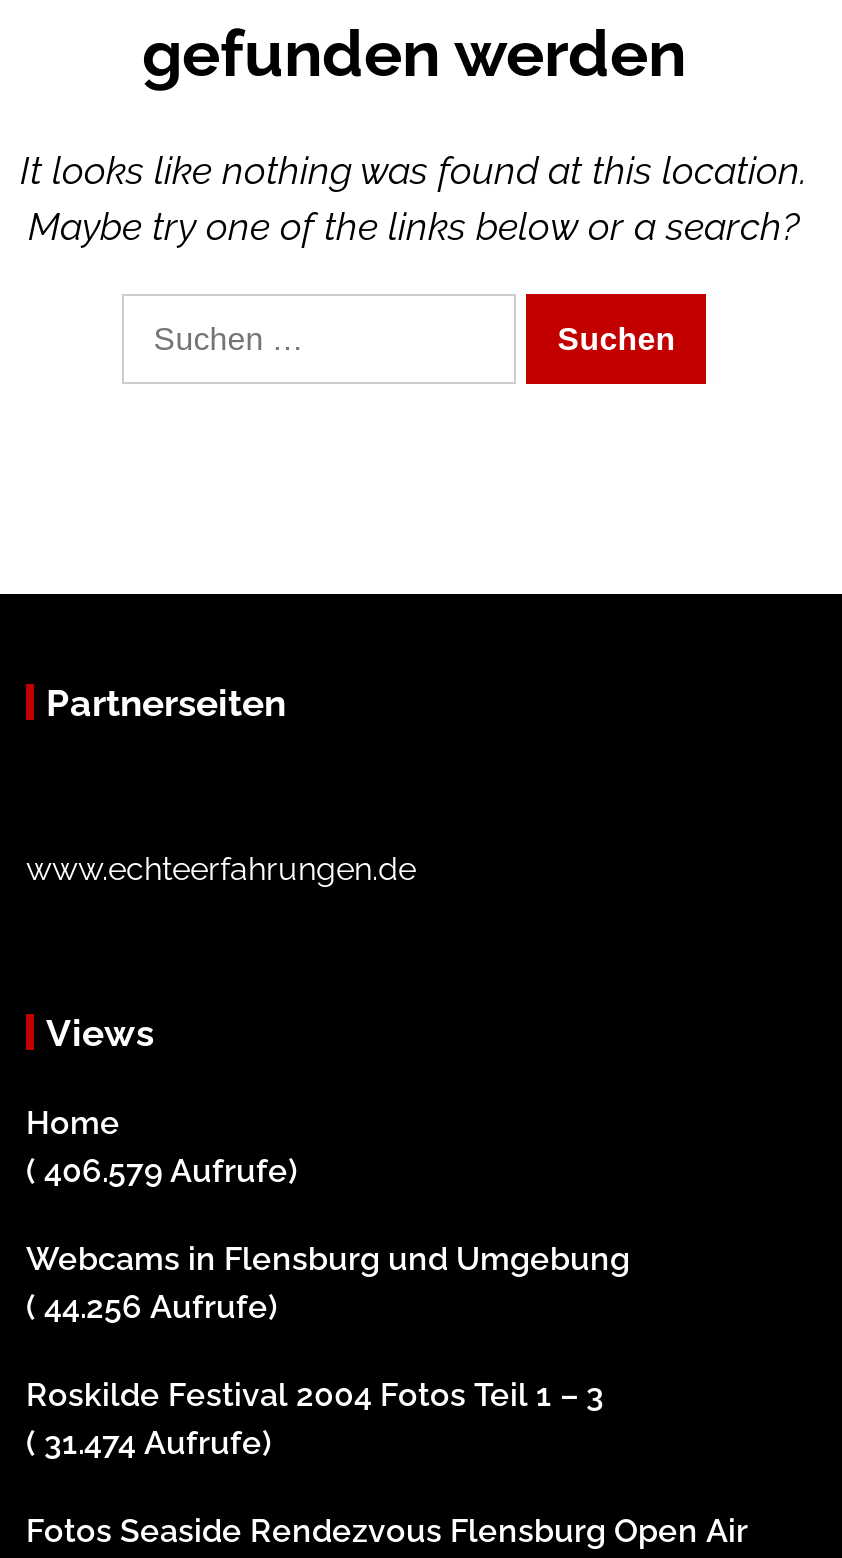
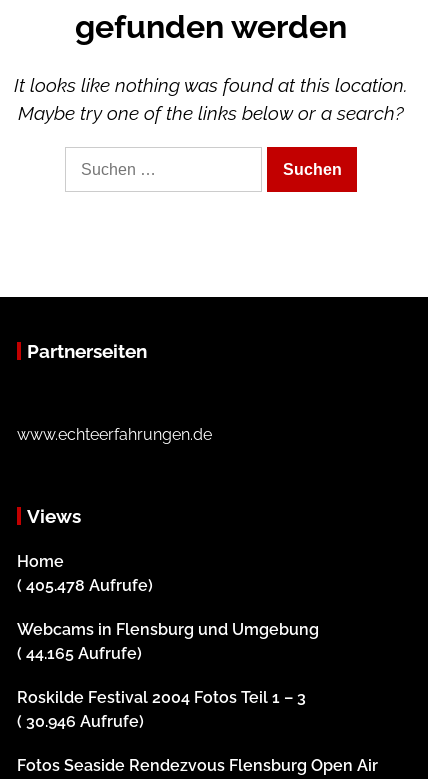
[26,1152,298,1190] ( 406.579 Aufrufe) -> [17,576,153,595] ( 405.478 Aufrufe)
[26,1288,278,1326] ( 44.256 Aufrufe) -> [17,644,142,663] ( 44.165 Aufrufe)
[26,1424,272,1462] ( 31.474 Aufrufe) -> [17,712,144,731] ( 30.946 Aufrufe)

